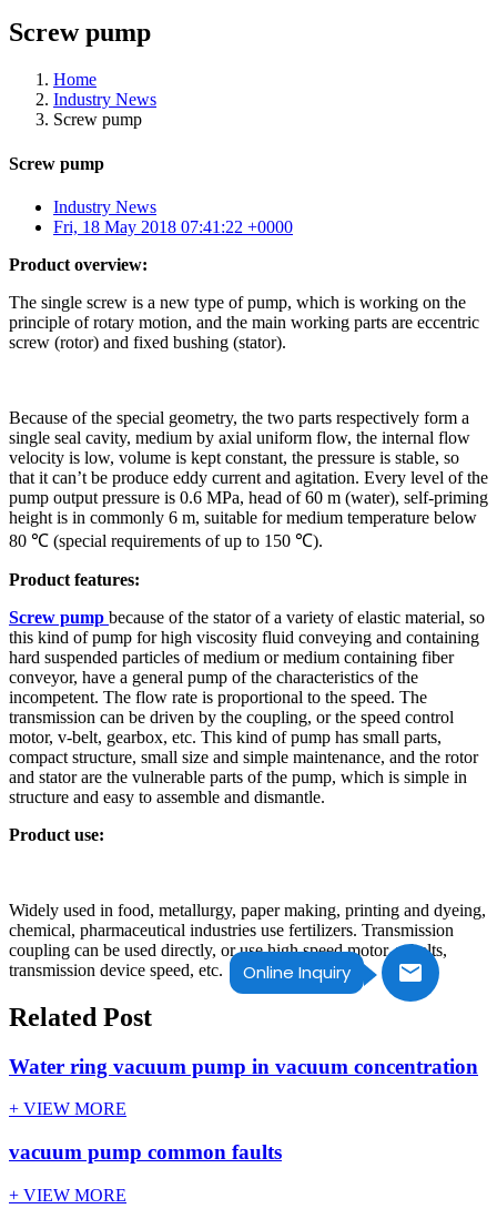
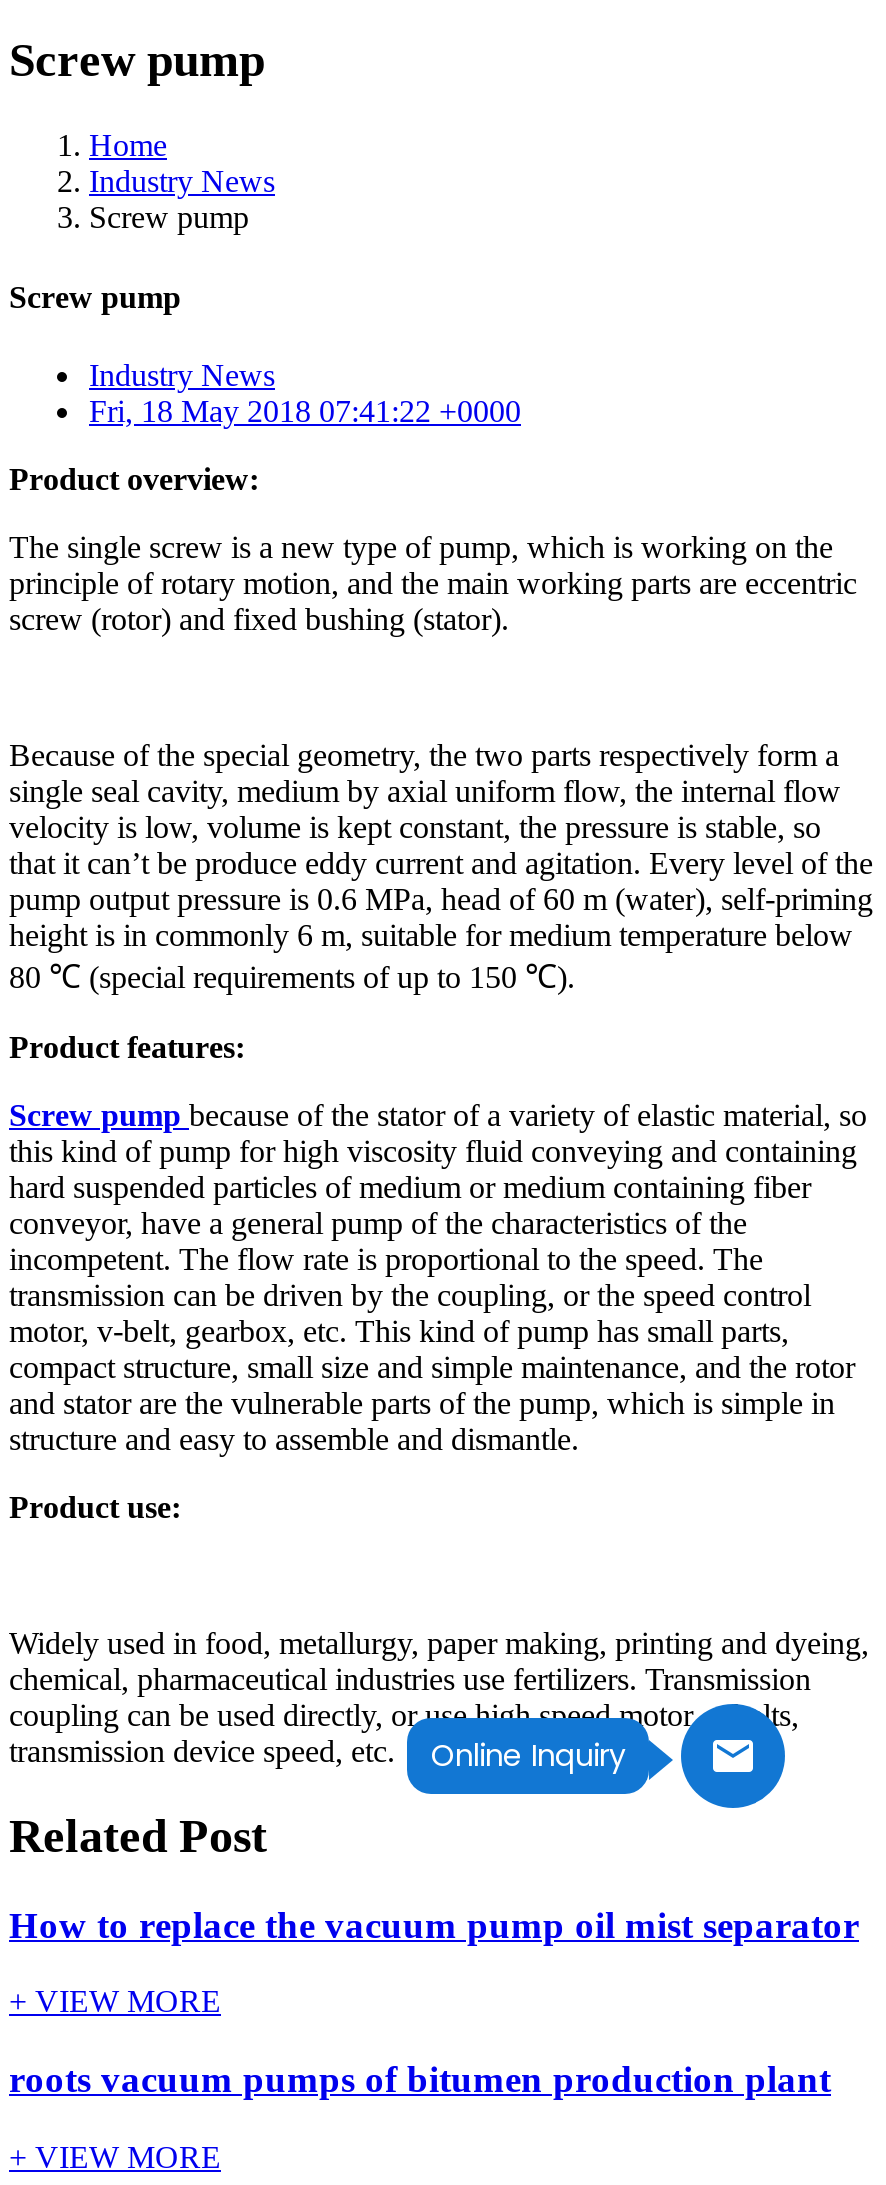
[9,1054,478,1078] Water ring vacuum pump in vacuum concentration -> [9,1903,859,1945] How to replace the vacuum pump oil mist separator
[9,1140,282,1164] vacuum pump common faults -> [9,2058,831,2100] roots vacuum pumps of bitumen production plant

